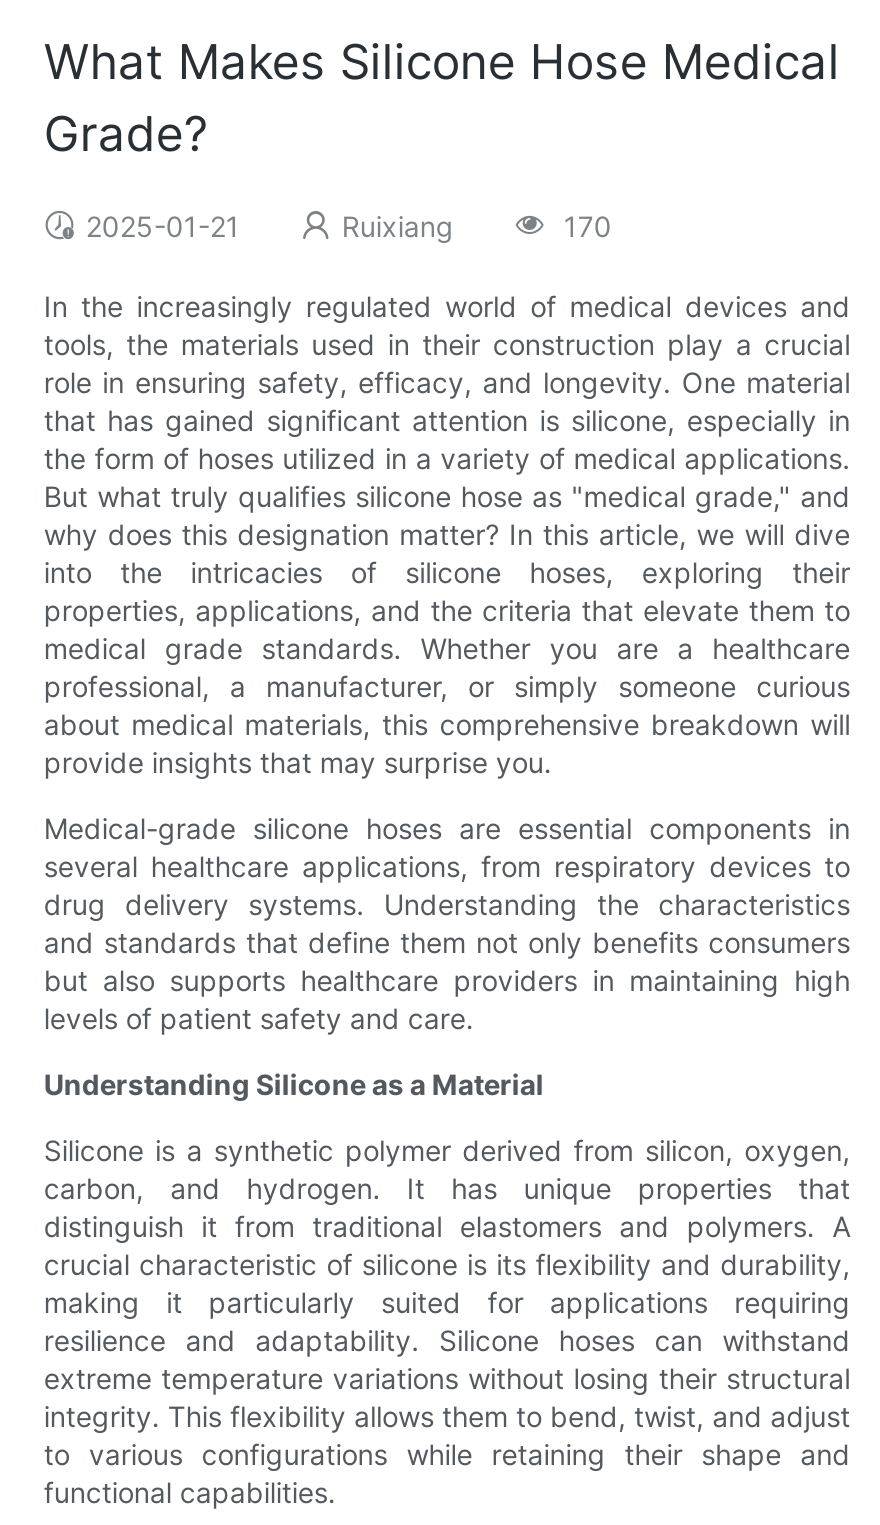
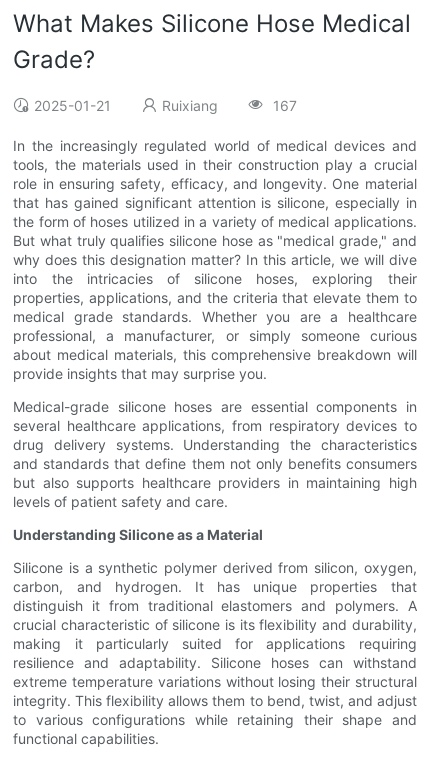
[564,210,612,244] 170 -> [273,97,297,114] 167

